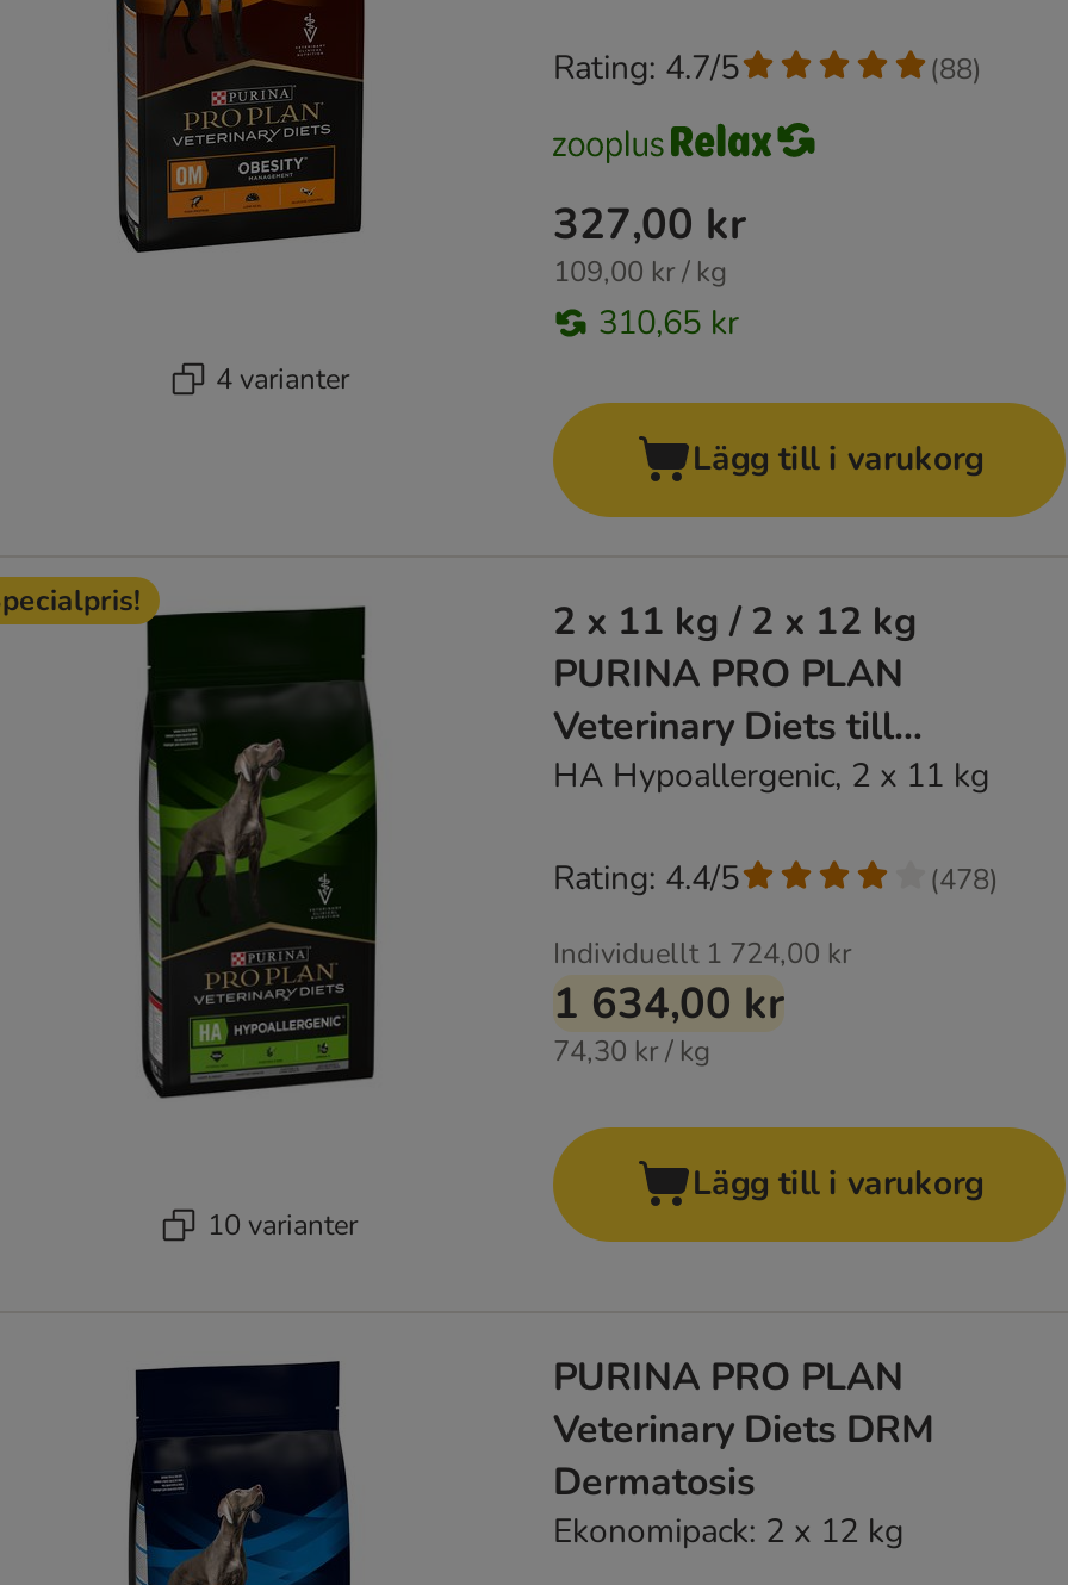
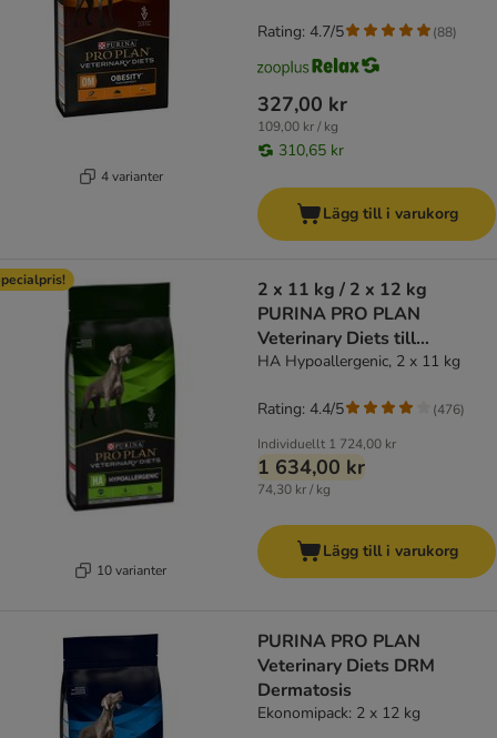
[930,859,999,898] (478) -> [433,400,465,418] (476)

